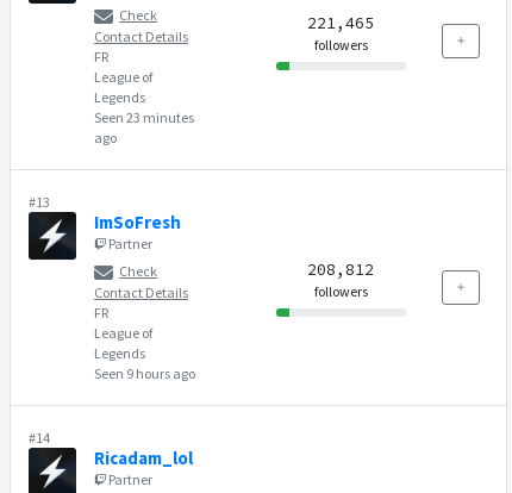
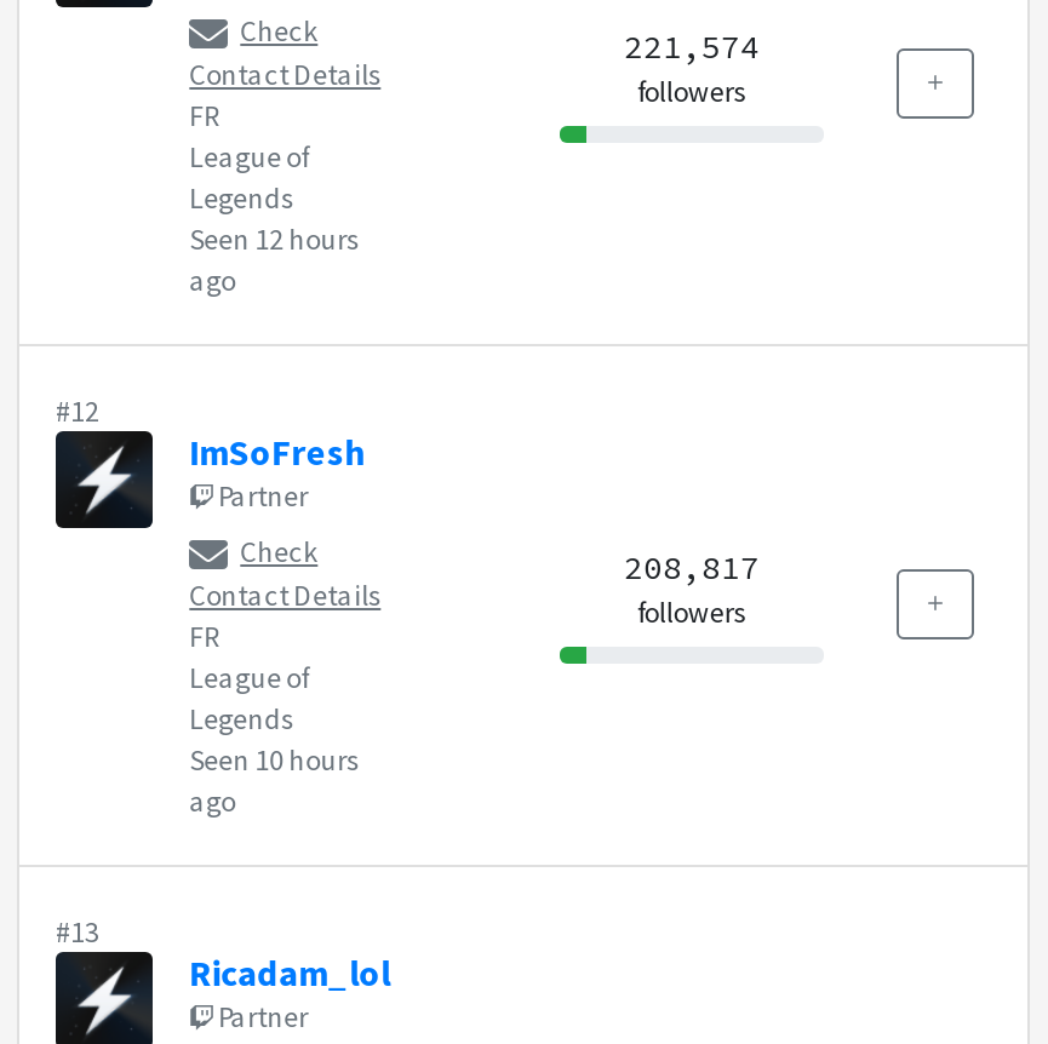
[308,13,374,34] 221,465 -> [623,27,759,69] 221,574
[94,108,194,126] Seen 23 minutes -> [189,220,359,257] Seen 12 hours
[29,193,50,211] #13 -> [56,392,99,429] #12
[308,259,374,280] 208,812 -> [623,548,759,590] 208,817
[94,364,196,382] Seen 9 hours ago -> [189,741,359,819] Seen 10 hours | ago
[29,429,50,447] #14 -> [56,913,99,950] #13

